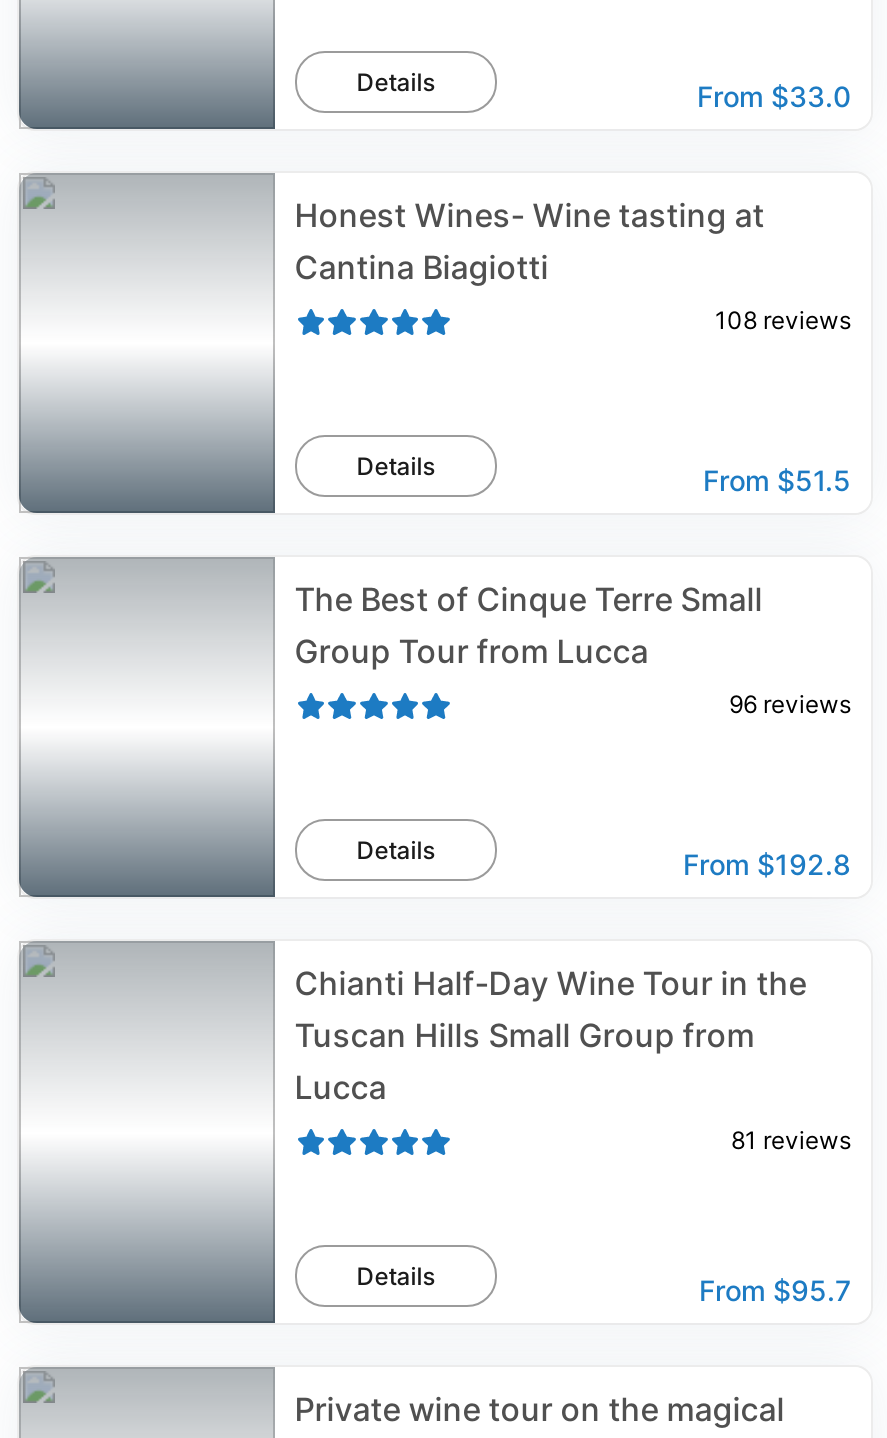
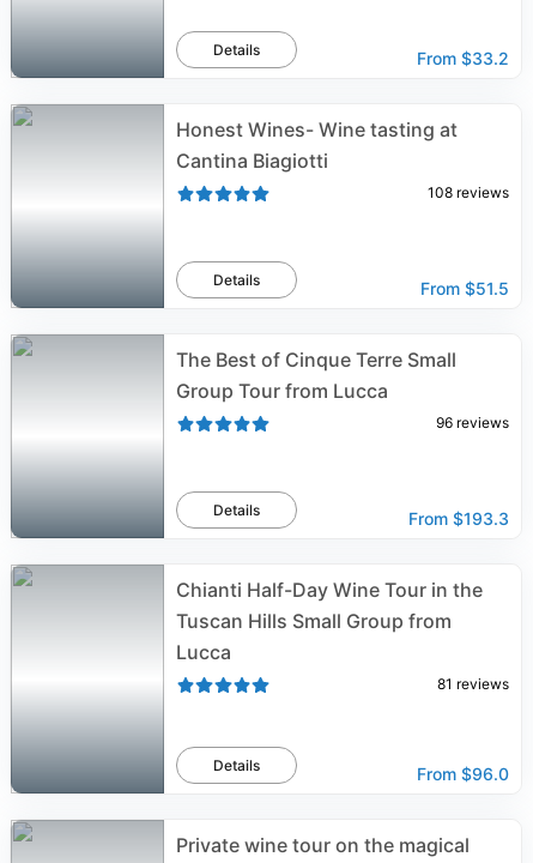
[697,79,851,113] From $33.0 -> [417,48,509,68] From $33.2
[683,847,851,881] From $192.8 -> [408,508,509,529] From $193.3
[699,1273,851,1307] From $95.7 -> [417,764,509,784] From $96.0

